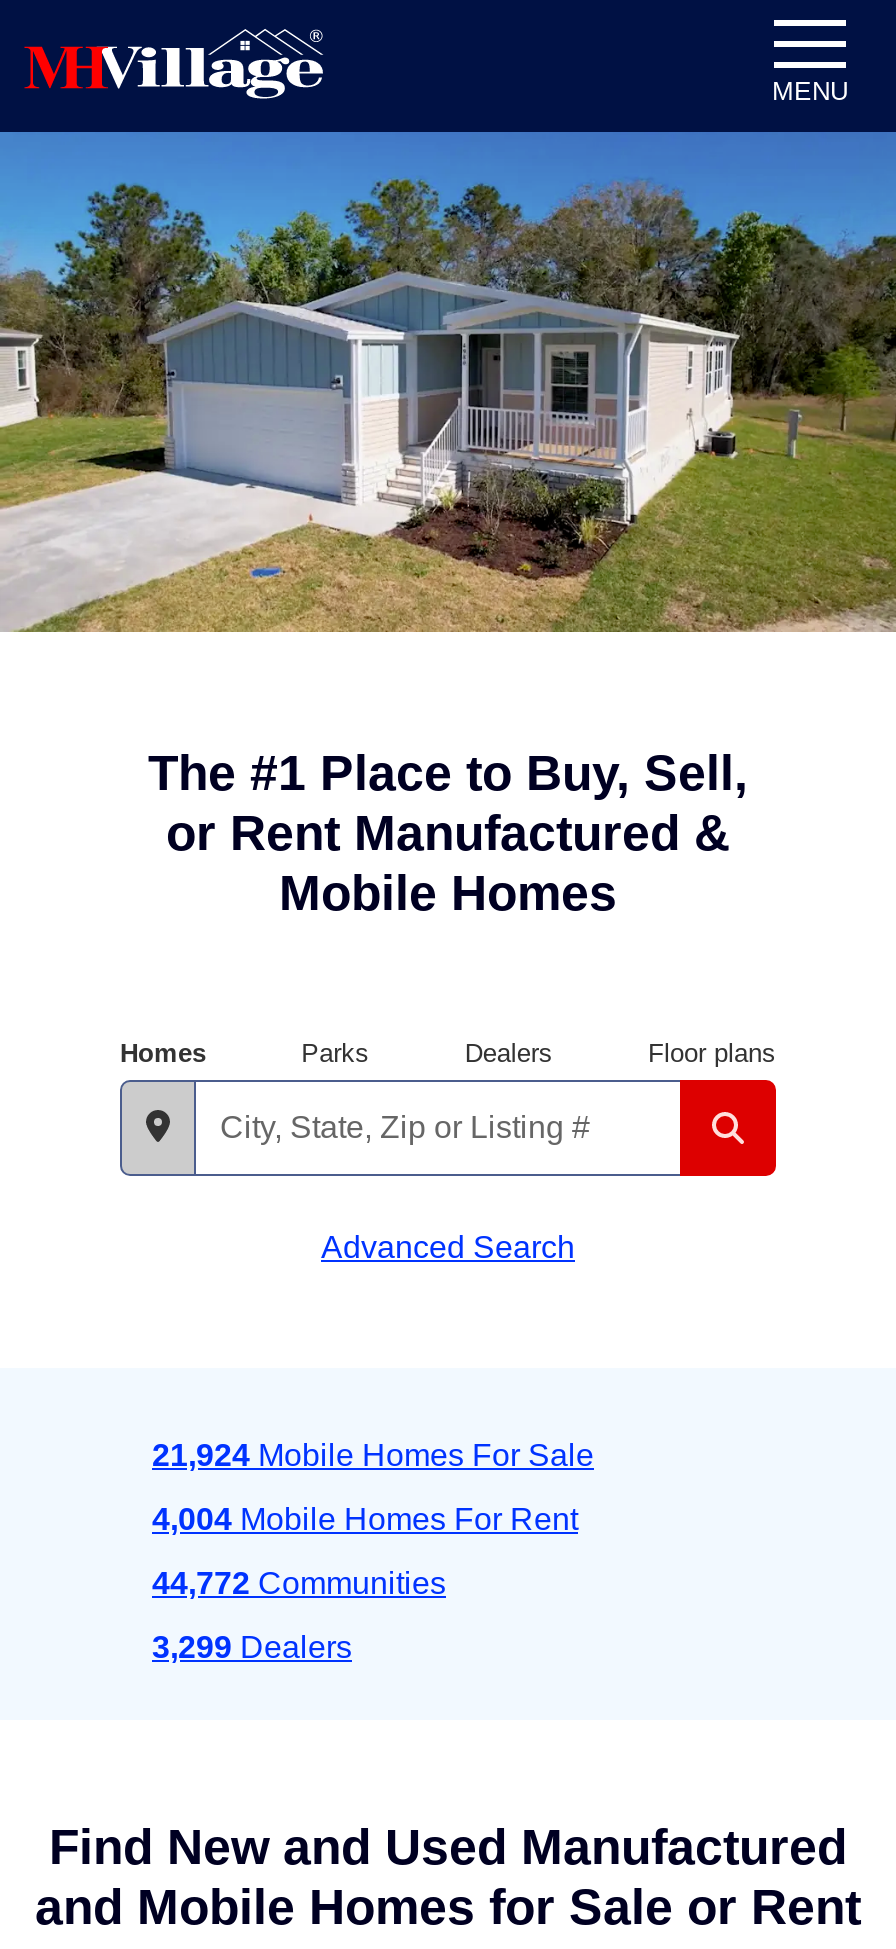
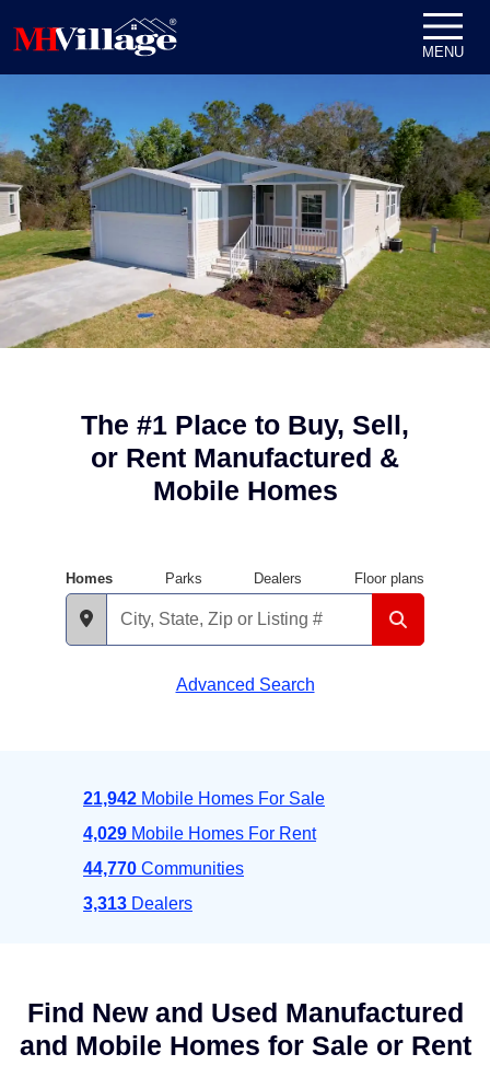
[152,1439,594,1473] 21,924 Mobile Homes For Sale -> [83,790,325,808] 21,942 Mobile Homes For Sale
[152,1503,578,1537] 4,004 Mobile Homes For Rent -> [83,825,316,843] 4,029 Mobile Homes For Rent
[152,1567,446,1601] 44,772 Communities -> [83,860,244,878] 44,770 Communities
[152,1631,352,1665] 3,299 Dealers -> [83,895,192,913] 3,313 Dealers

